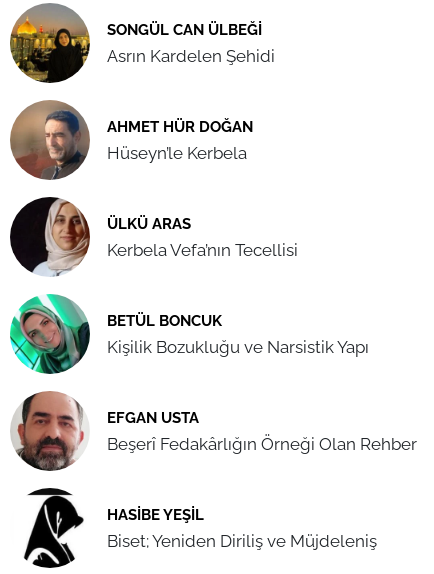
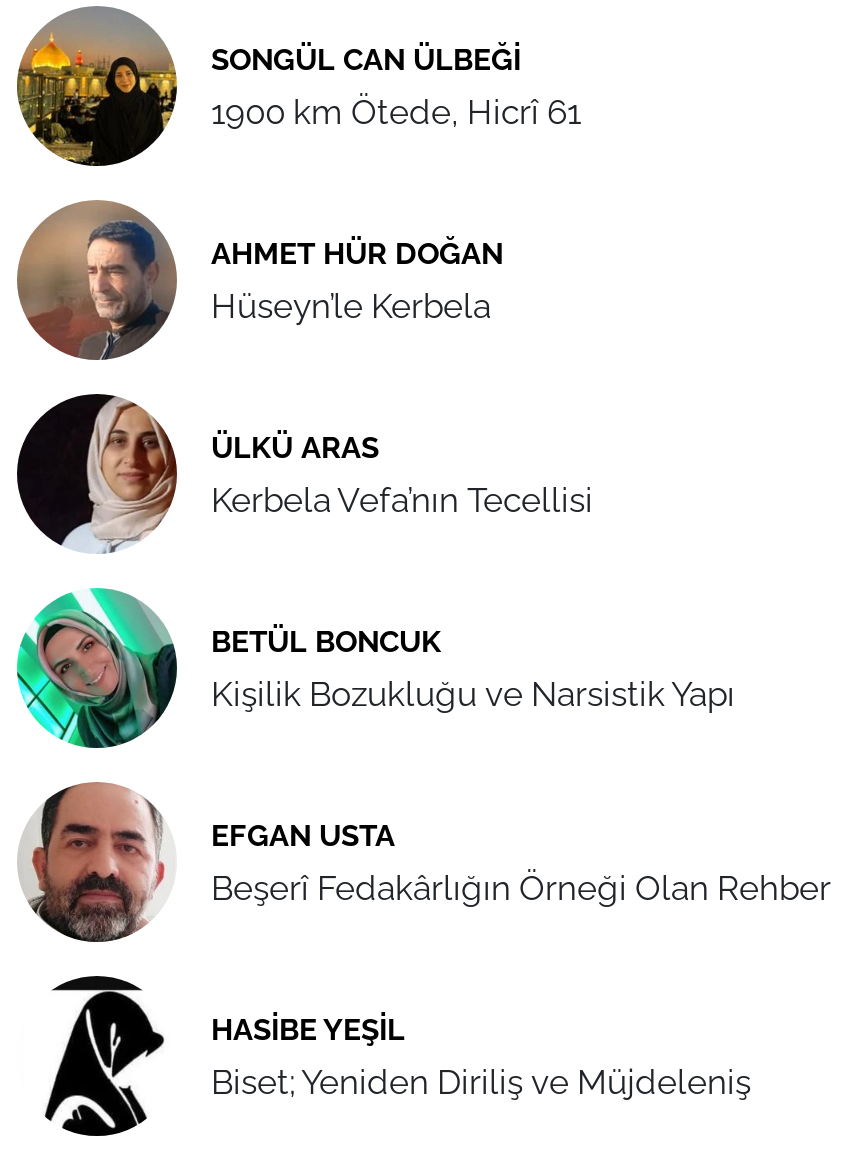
[107,45,275,65] Asrın Kardelen Şehidi -> [211,91,581,131] 1900 km Ötede, Hicrî 61

